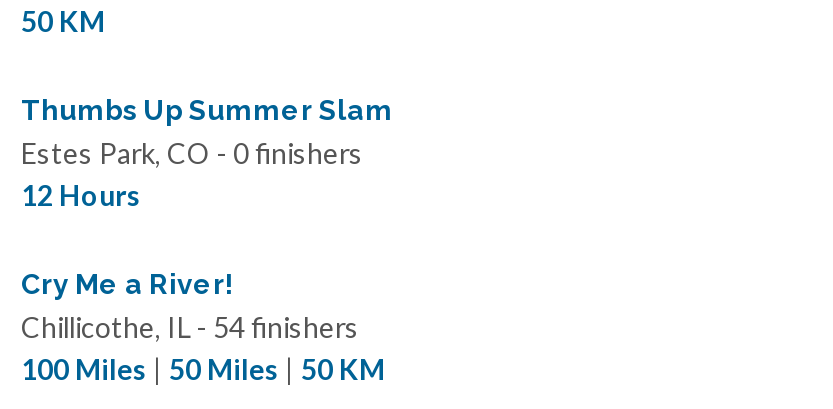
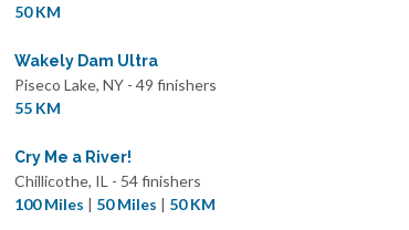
[21,94,393,212] Thumbs Up Summer Slam | Estes Park, CO - 0 finishers | 12 Hours -> [14,52,217,117] Wakely Dam Ultra | Piseco Lake, NY - 49 finishers | 55 KM

